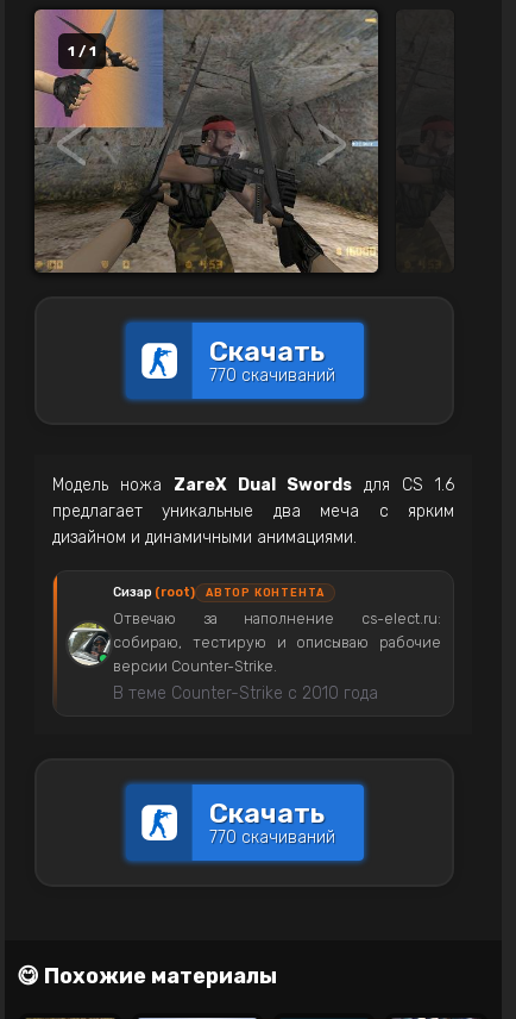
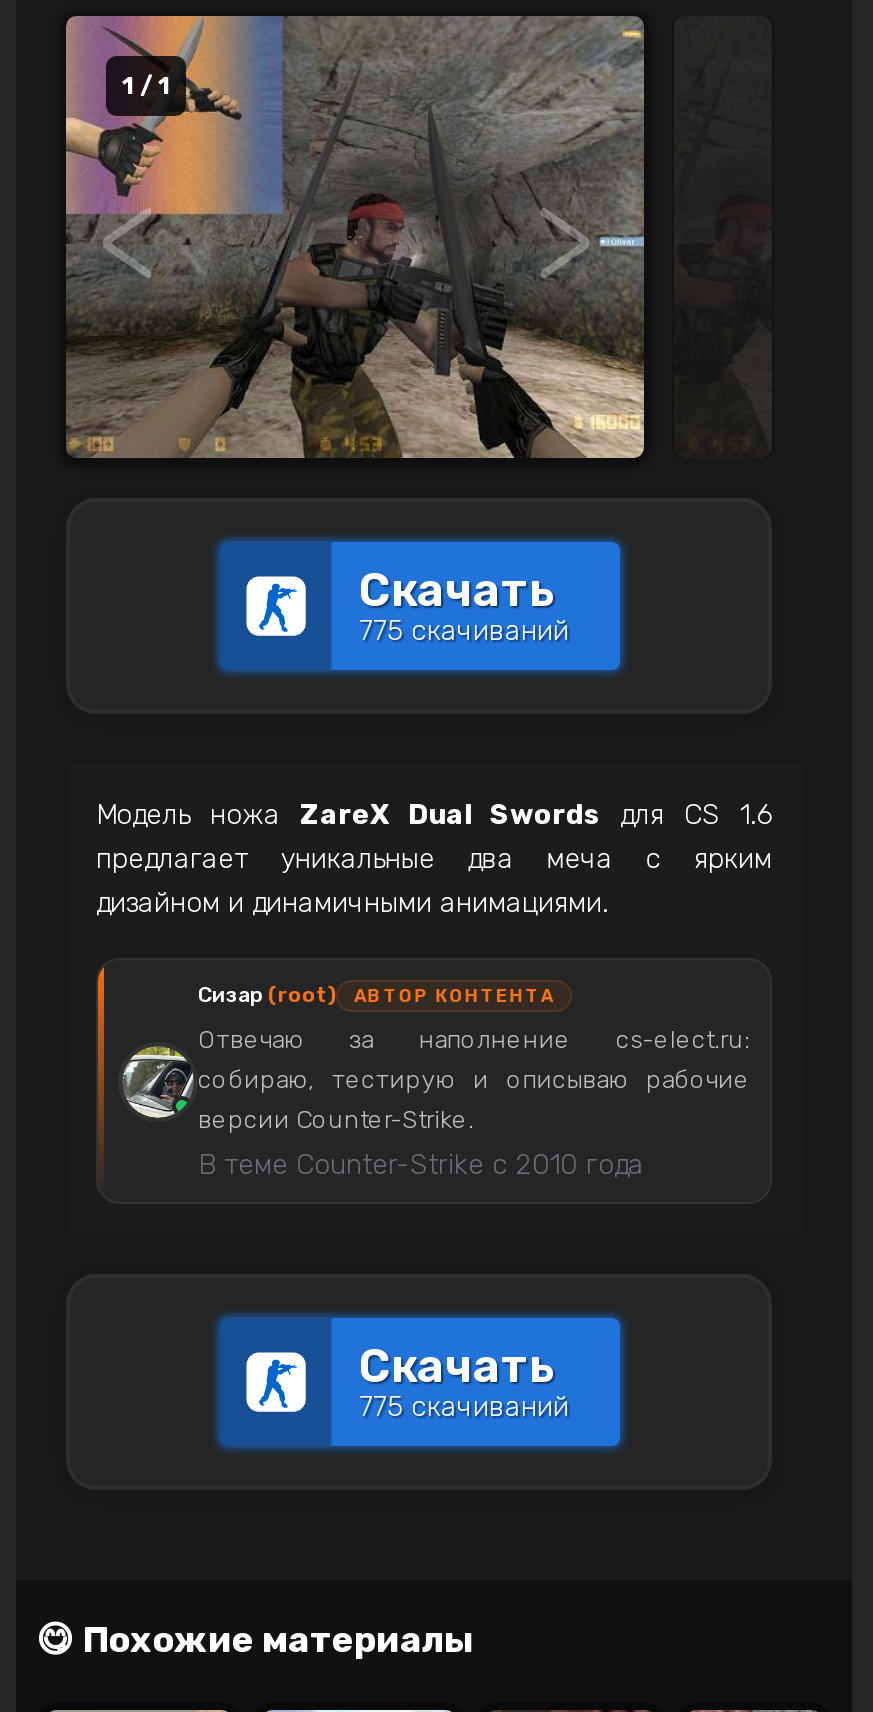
[209,366,335,386] 770 скачиваний -> [359,615,569,649] 775 скачиваний
[209,828,335,848] 770 скачиваний -> [359,1391,569,1425] 775 скачиваний

